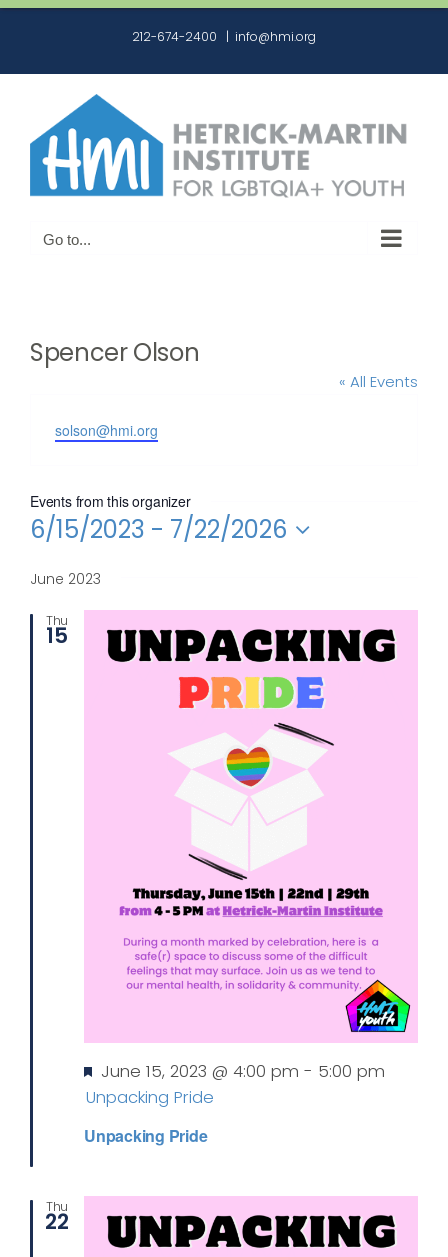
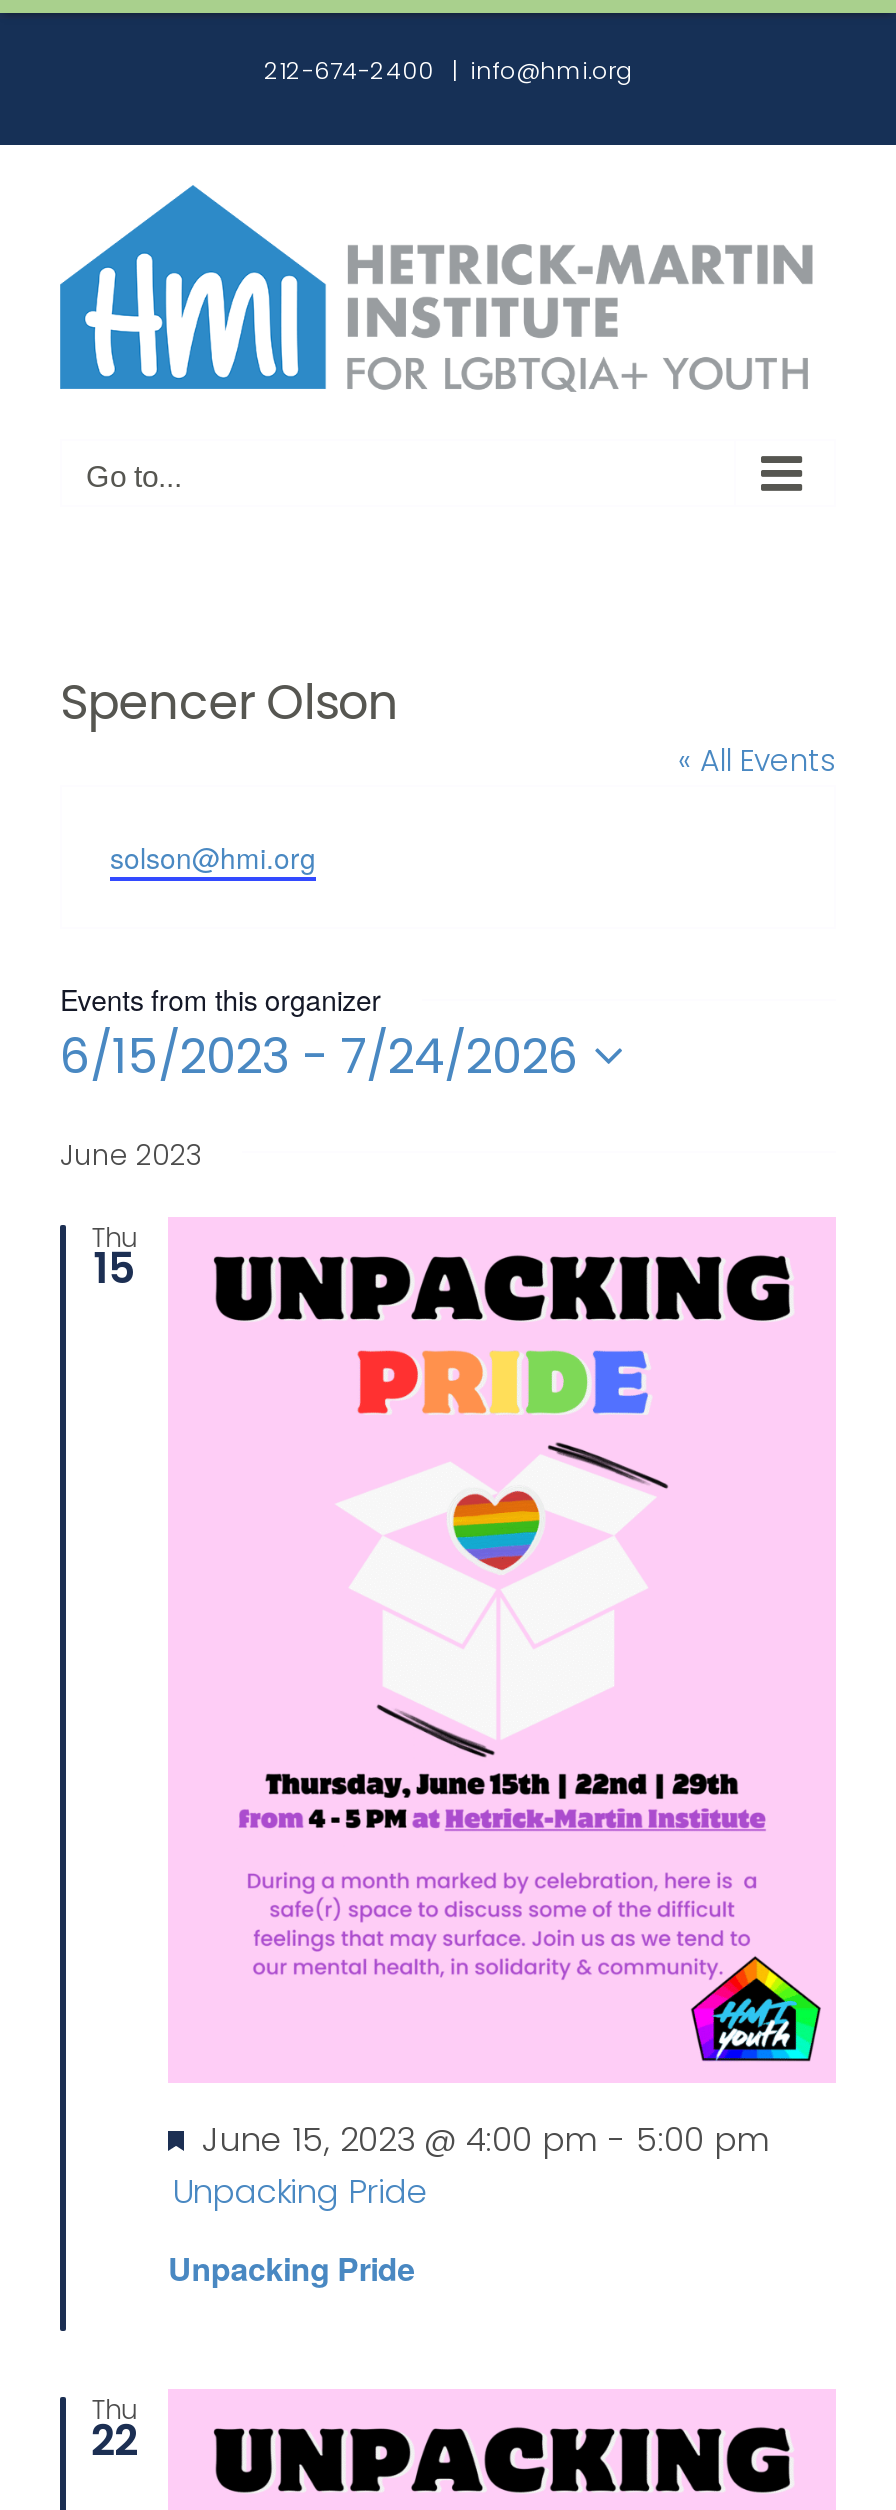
[30,513,287,546] 6/15/2023 - 7/22/2026 -> [60,1024,578,1090] 6/15/2023 - 7/24/2026

